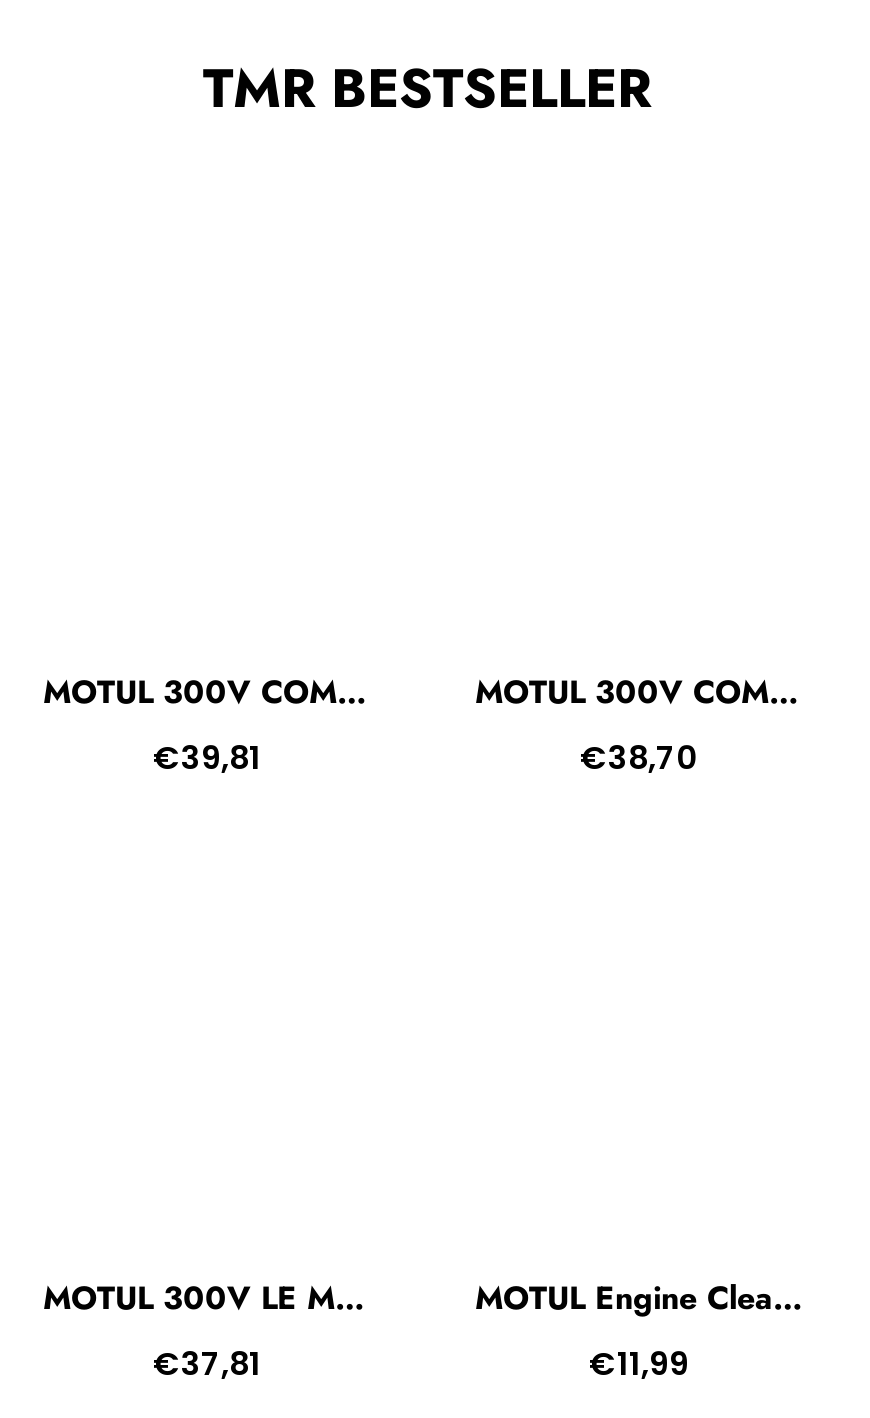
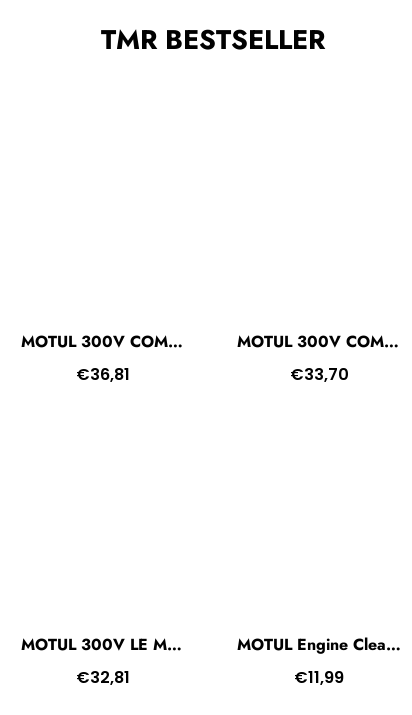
[153,735,261,781] €39,81 -> [76,363,130,386] €36,81
[580,735,698,781] €38,70 -> [289,363,348,386] €33,70
[153,1341,261,1387] €37,81 -> [76,666,130,689] €32,81

